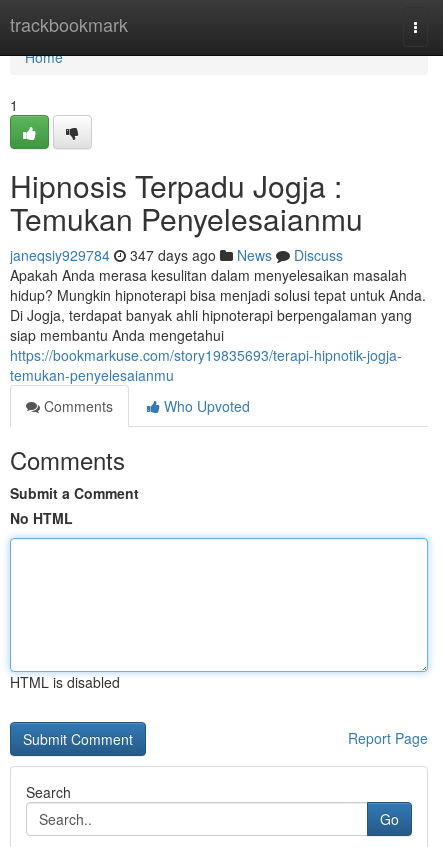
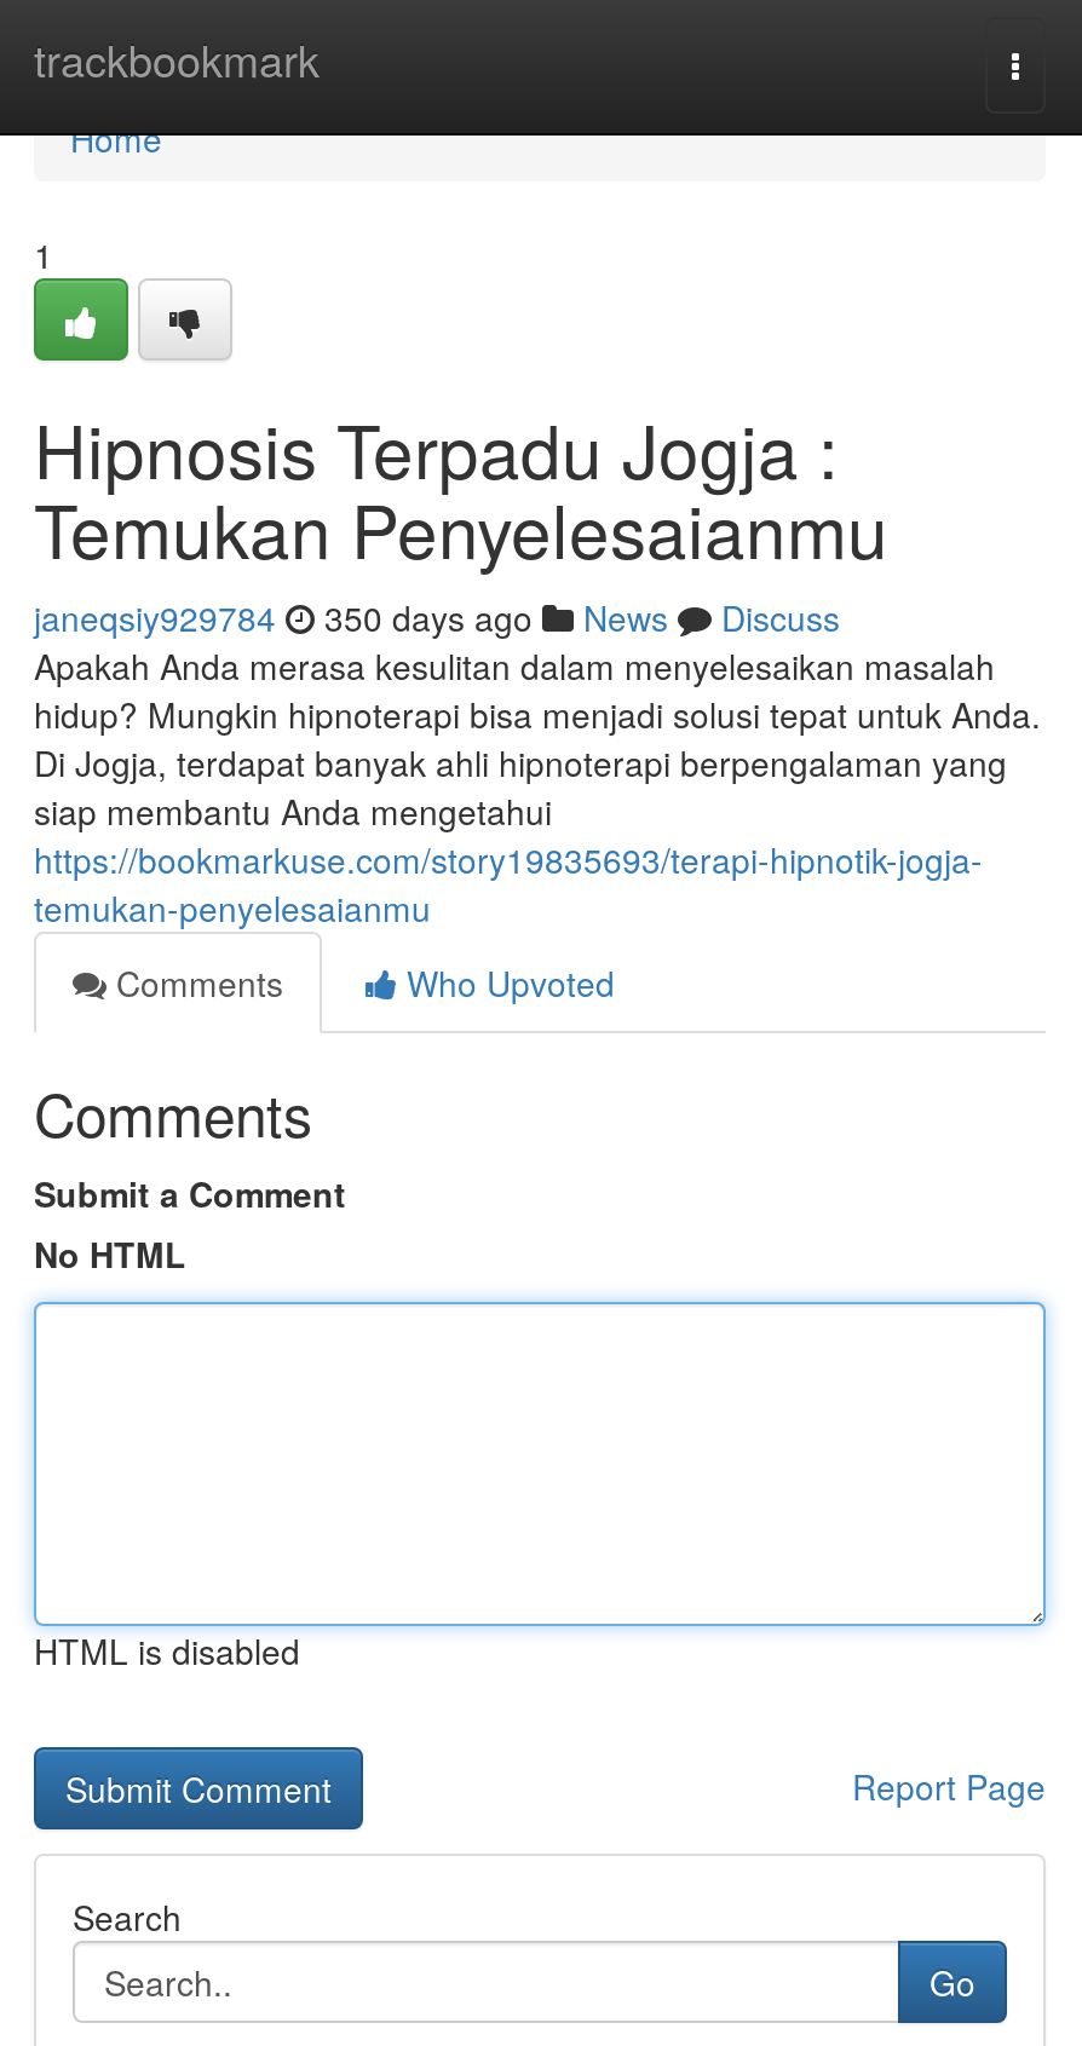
[10,245,343,265] janeqsiy929784 347 days ago News Discuss -> [34,593,840,641] janeqsiy929784 350 days ago News Discuss

